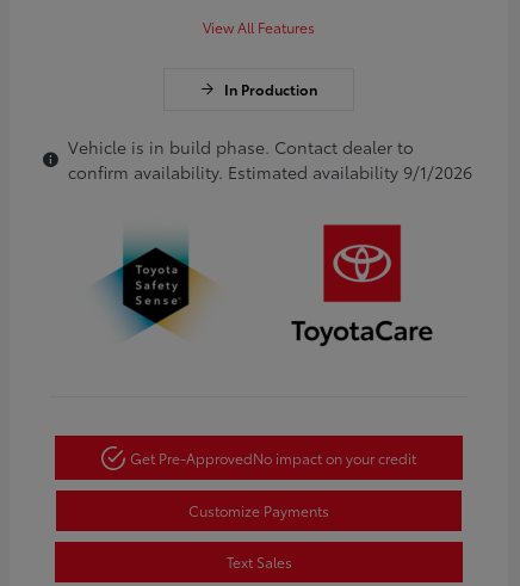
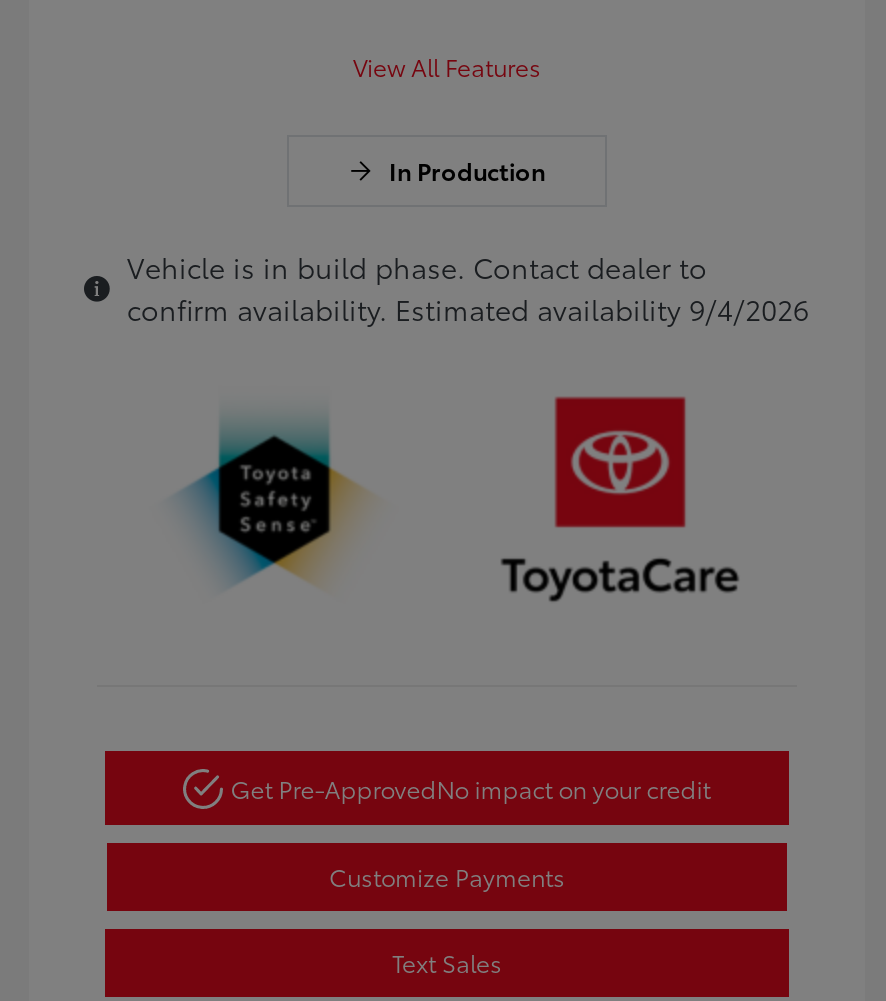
[68,160,472,184] confirm availability. Estimated availability 9/1/2026 -> [127,289,809,329] confirm availability. Estimated availability 9/4/2026

